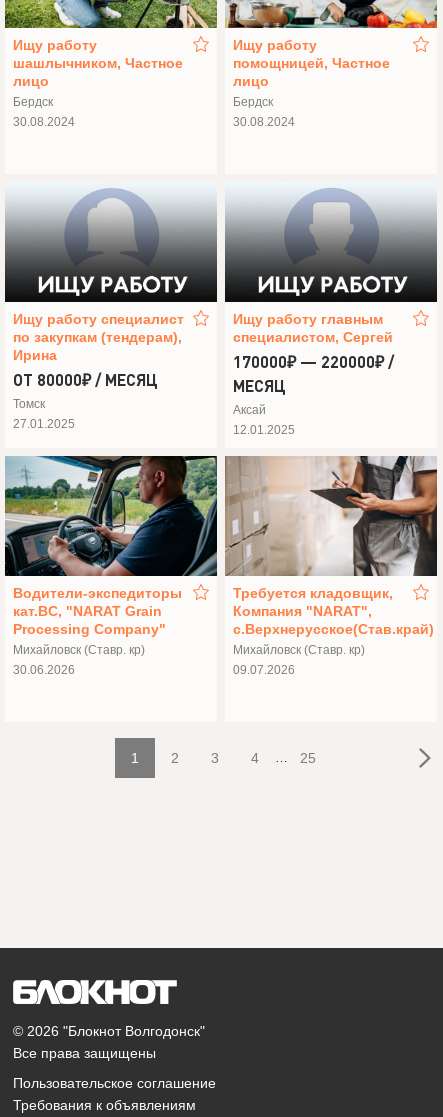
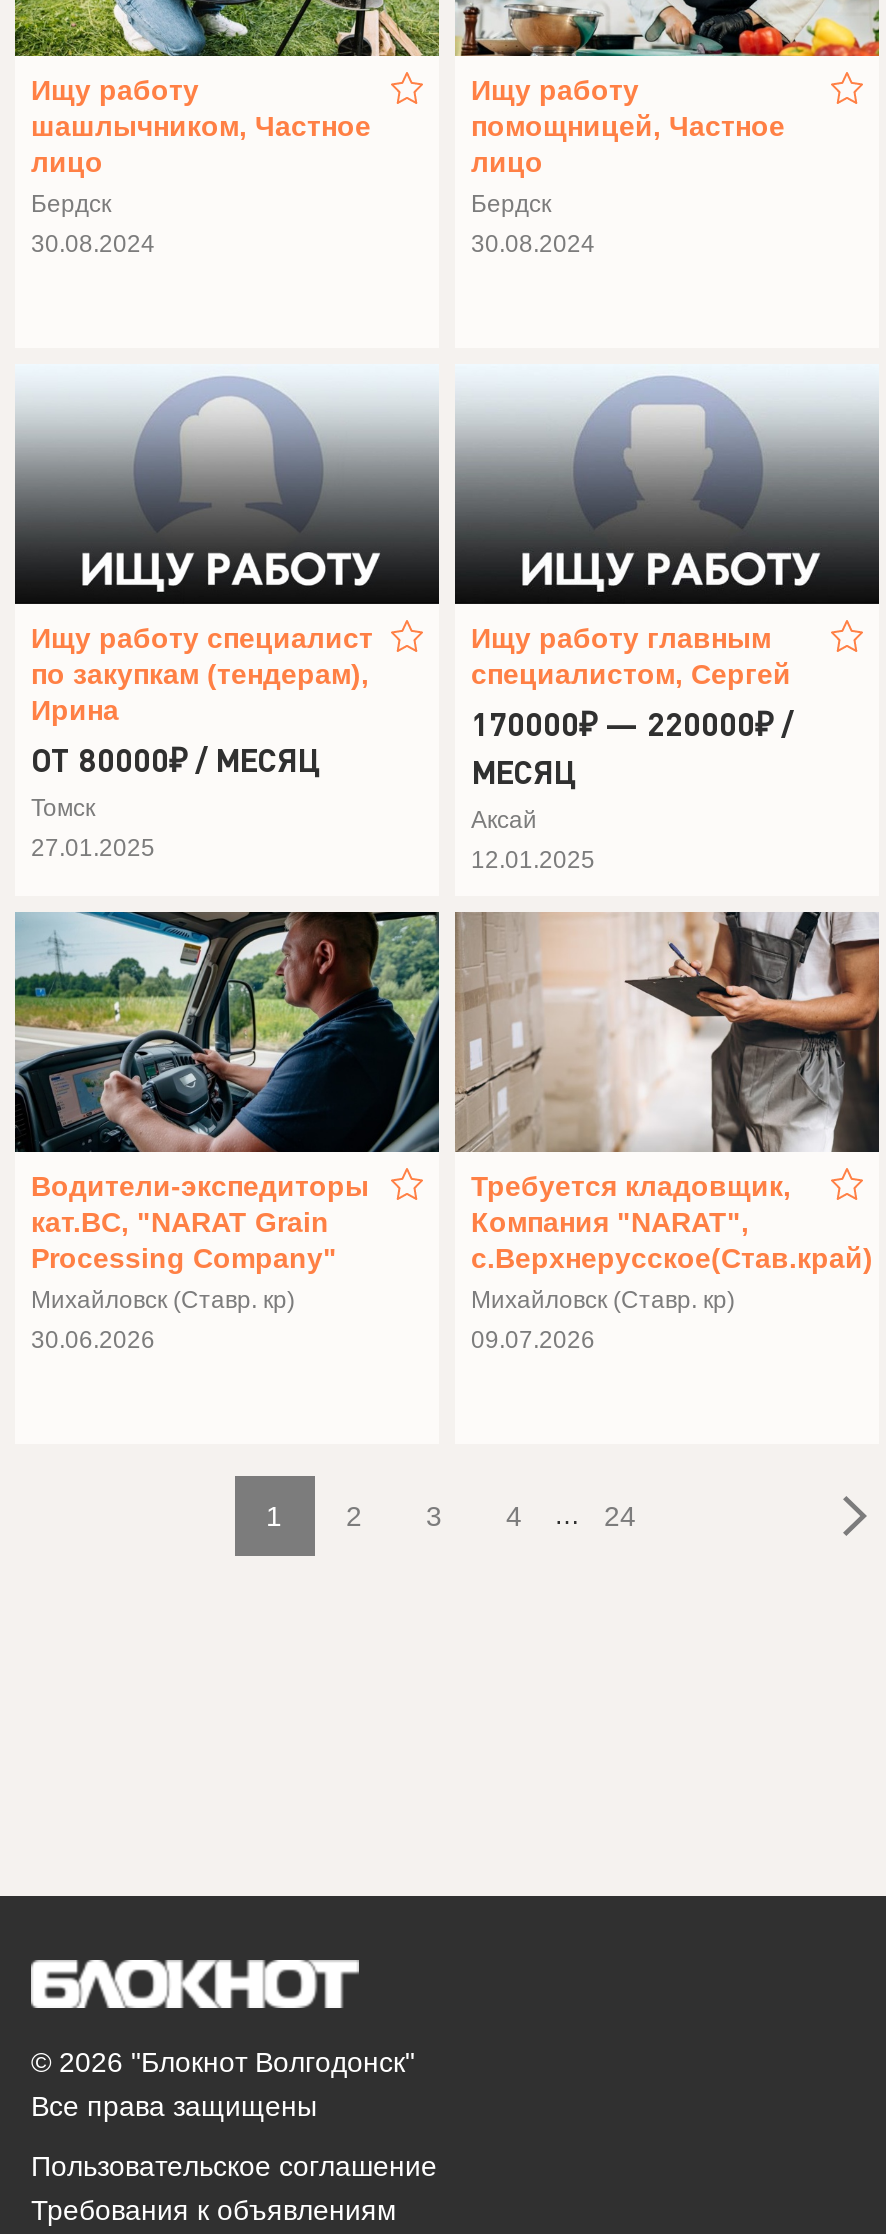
[299,750,315,766] 25 -> [604,1499,636,1531] 24

